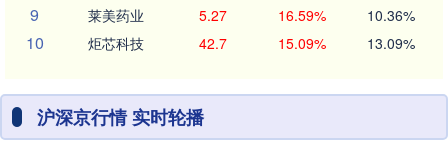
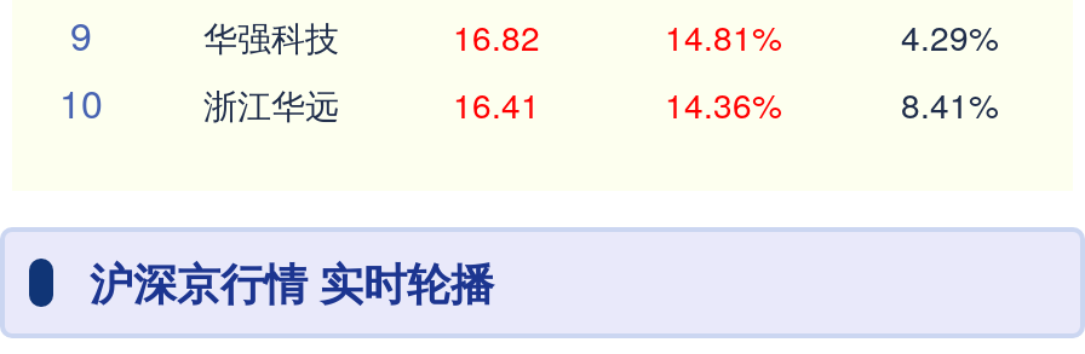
[88,5,414,25] 莱美药业 | 5.27 | 16.59% | 10.36% -> [203,13,998,61] 华强科技 | 16.82 | 14.81% | 4.29%
[88,33,414,53] 炬芯科技 | 42.7 | 15.09% | 13.09% -> [203,81,998,129] 浙江华远 | 16.41 | 14.36% | 8.41%

